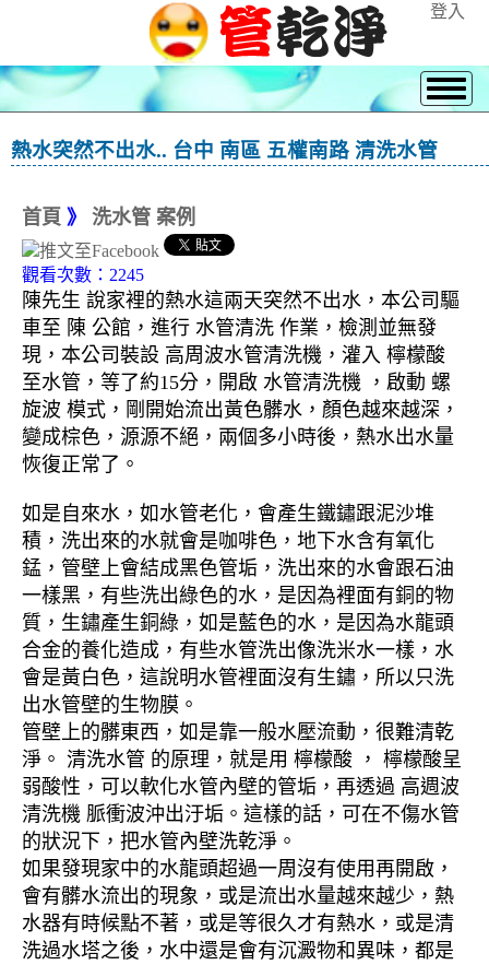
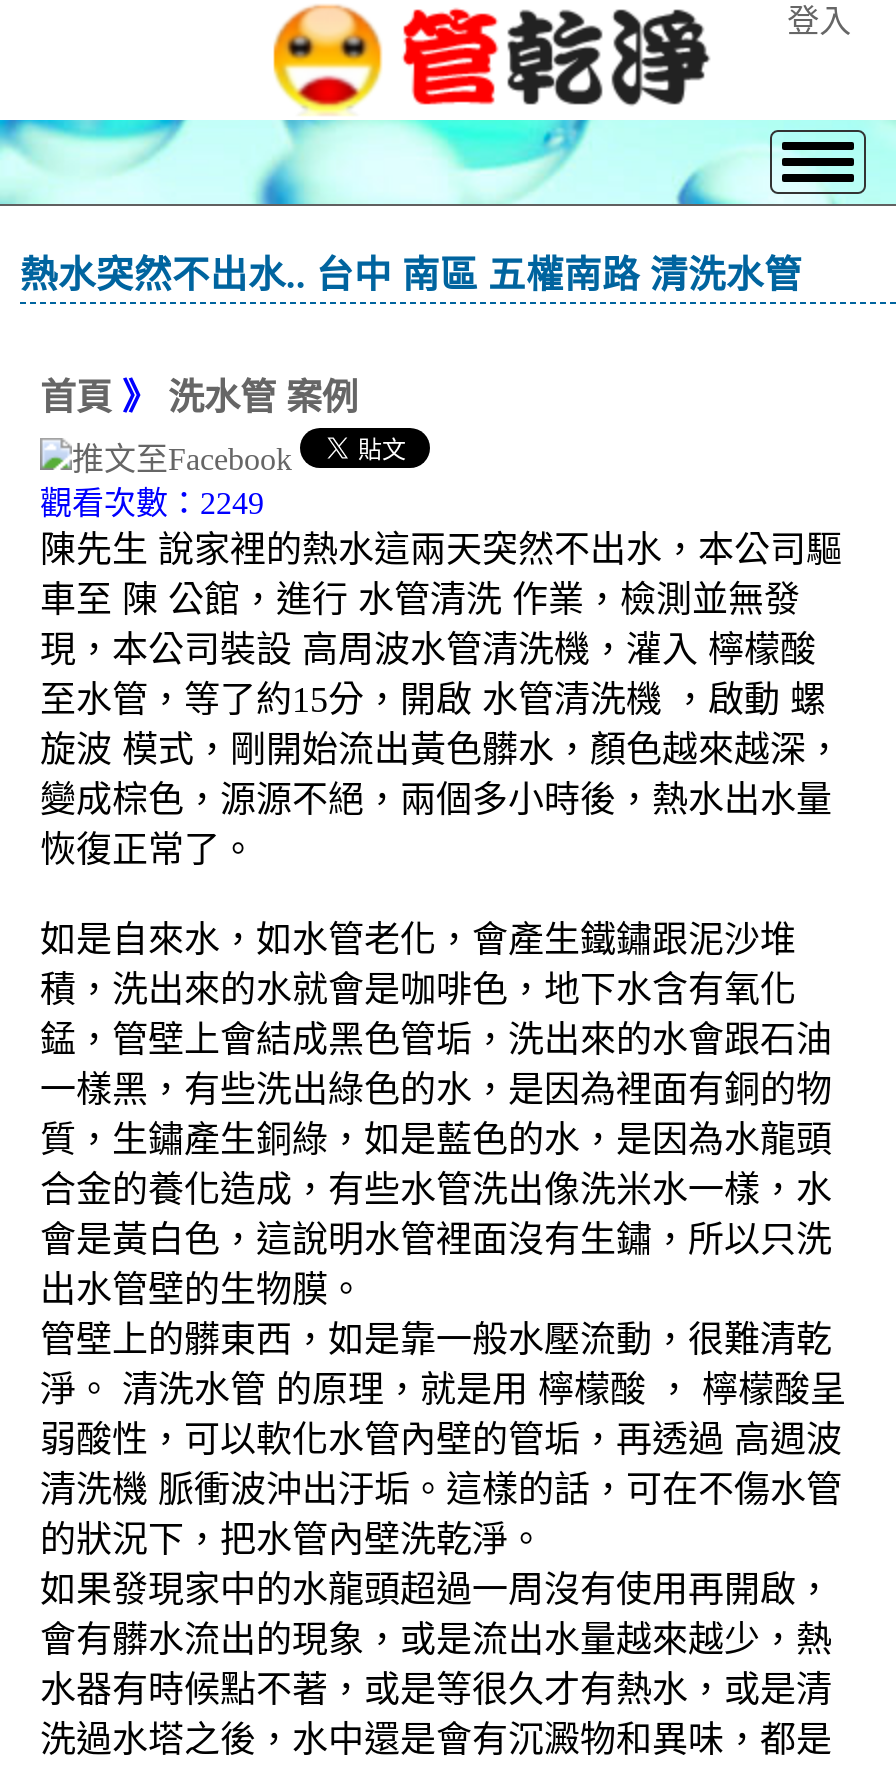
[0,266,144,284] 觀看次數：2245 -> [0,487,264,521] 觀看次數：2249

